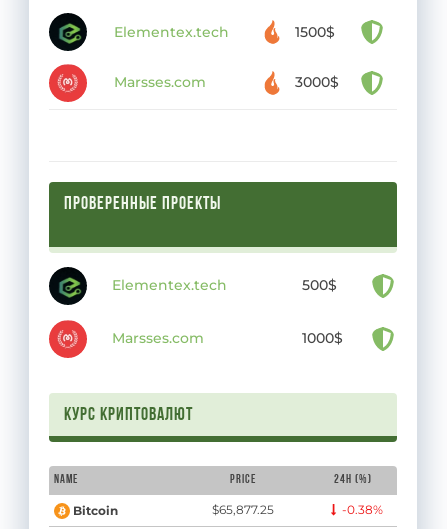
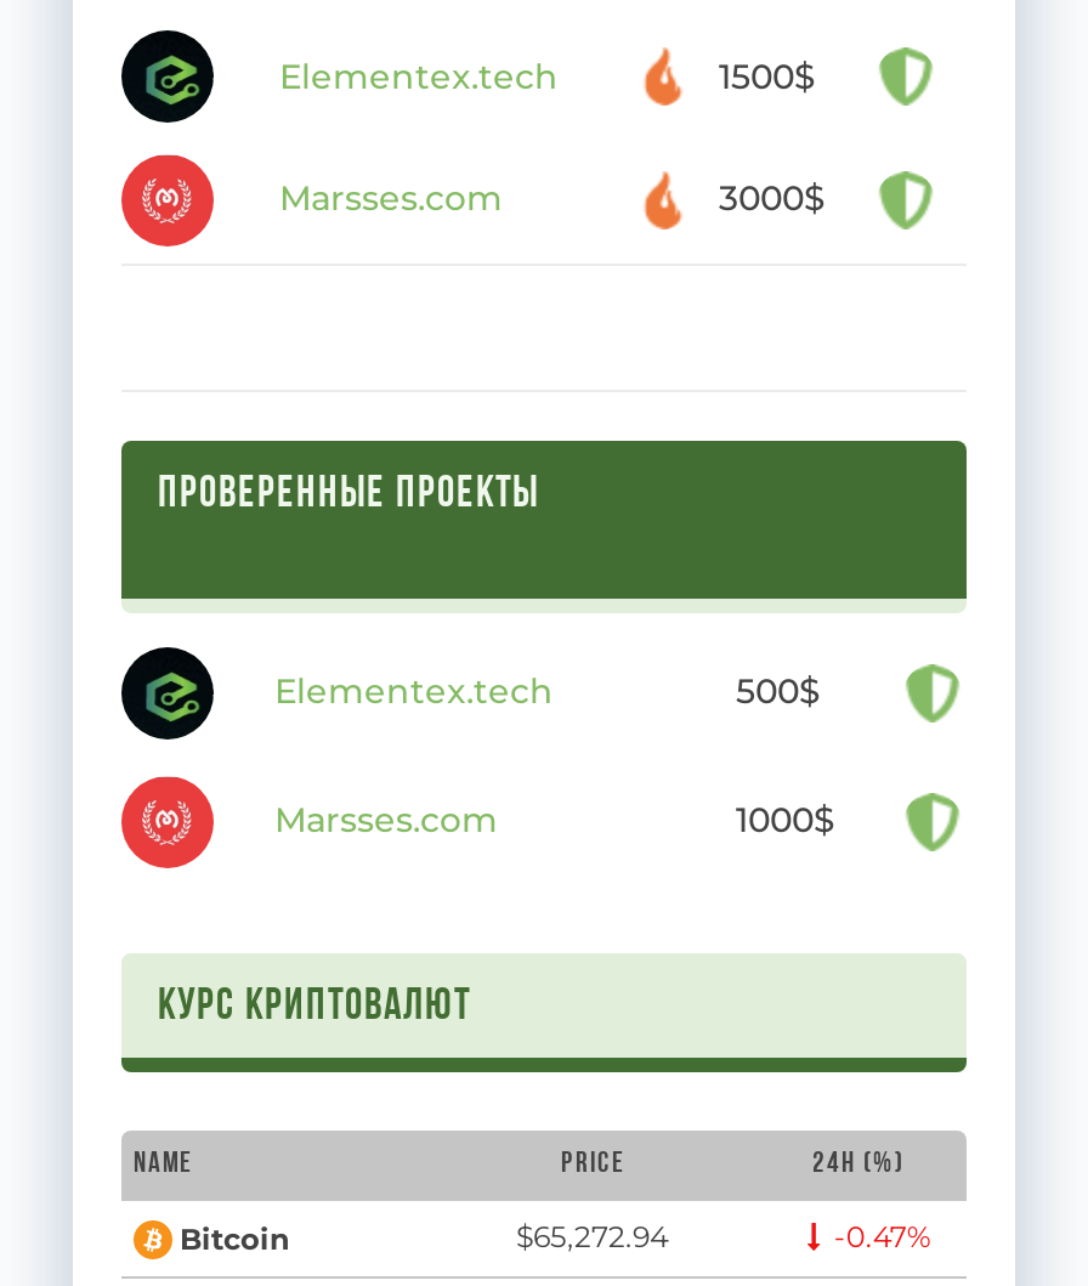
[212,502,274,517] $65,877.25 -> [516,1218,669,1254] $65,272.94
[342,502,383,517] -0.38% -> [834,1218,931,1254] -0.47%

